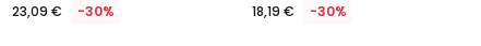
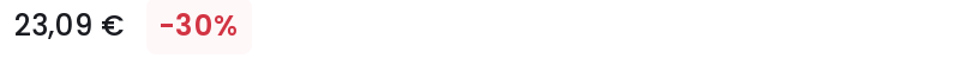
[252,2,347,20] 18,19 € | -30% -> none

